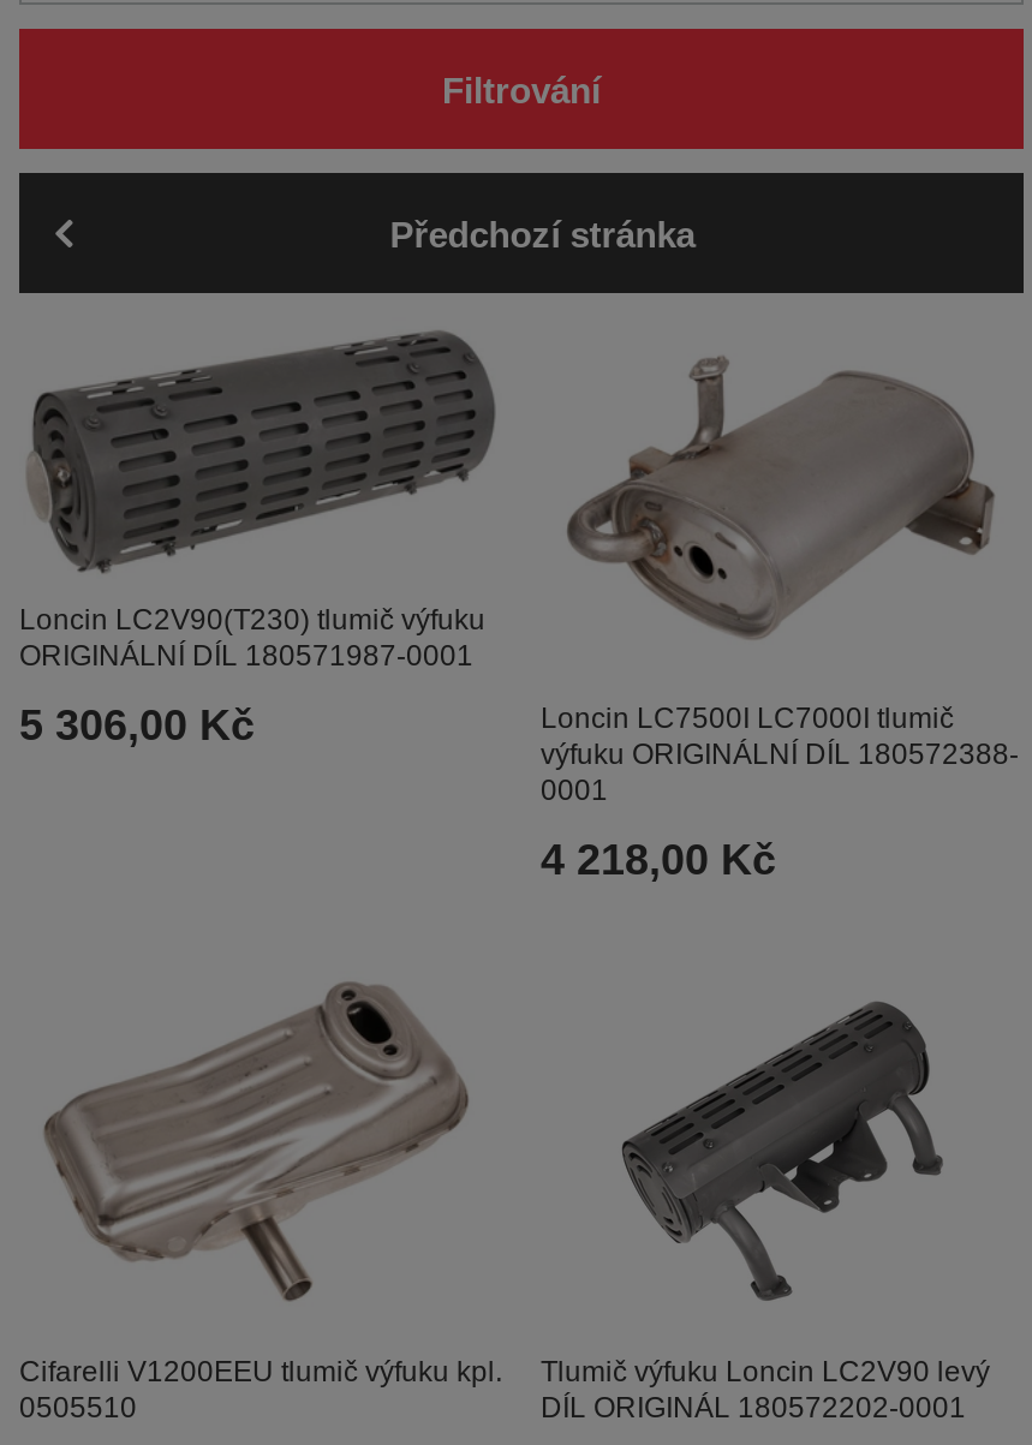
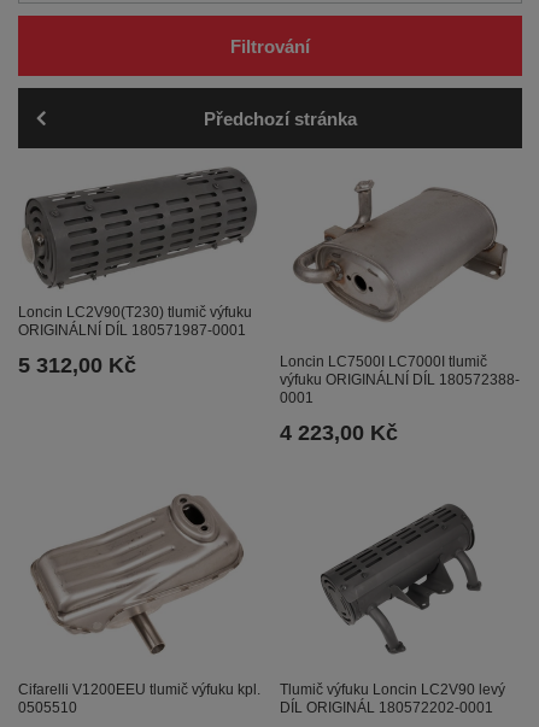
[19,701,255,749] 5 306,00 Kč -> [18,353,136,377] 5 312,00 Kč
[541,836,776,884] 4 218,00 Kč -> [280,421,398,445] 4 223,00 Kč

